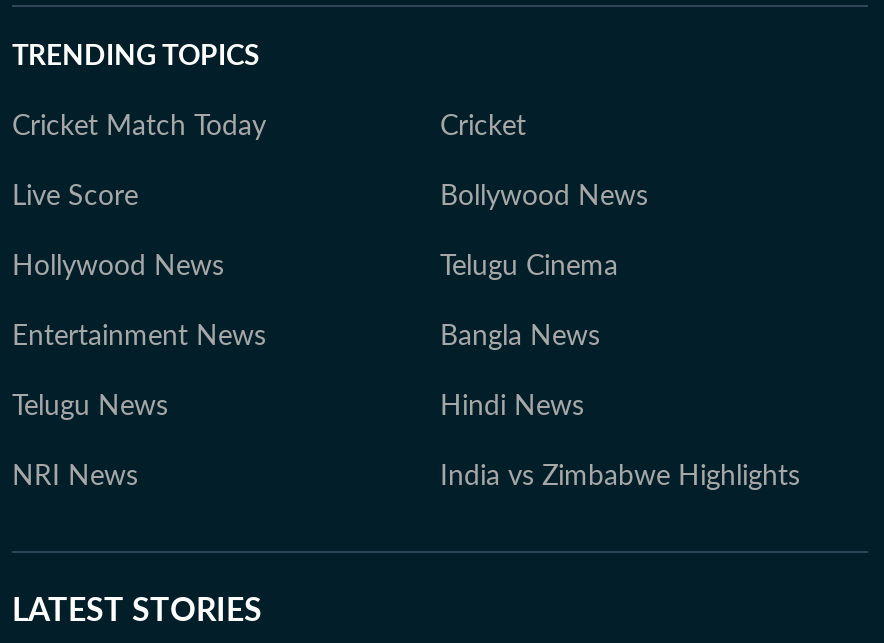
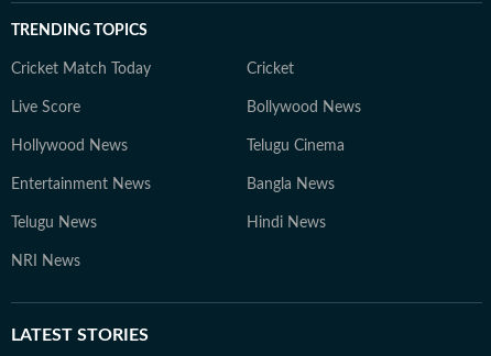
[440,463,800,491] India vs Zimbabwe Highlights -> none

